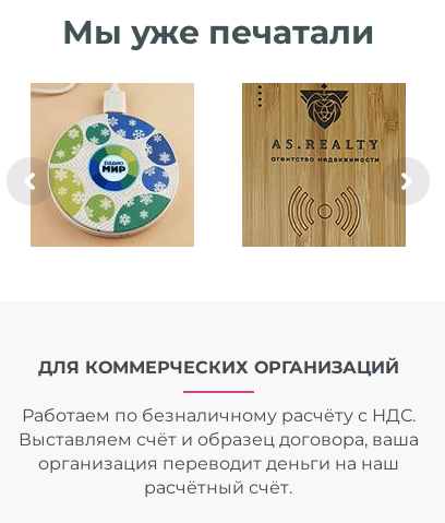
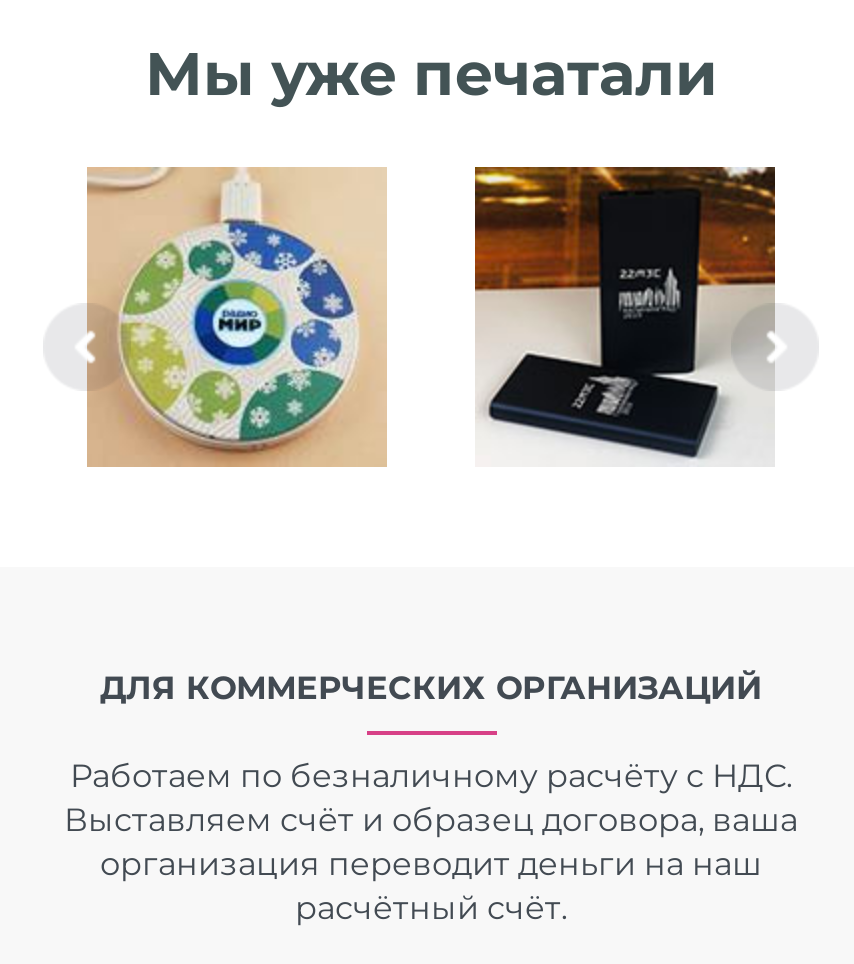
[241,82,407,248] [image] -> [473,167,777,467] [image]

